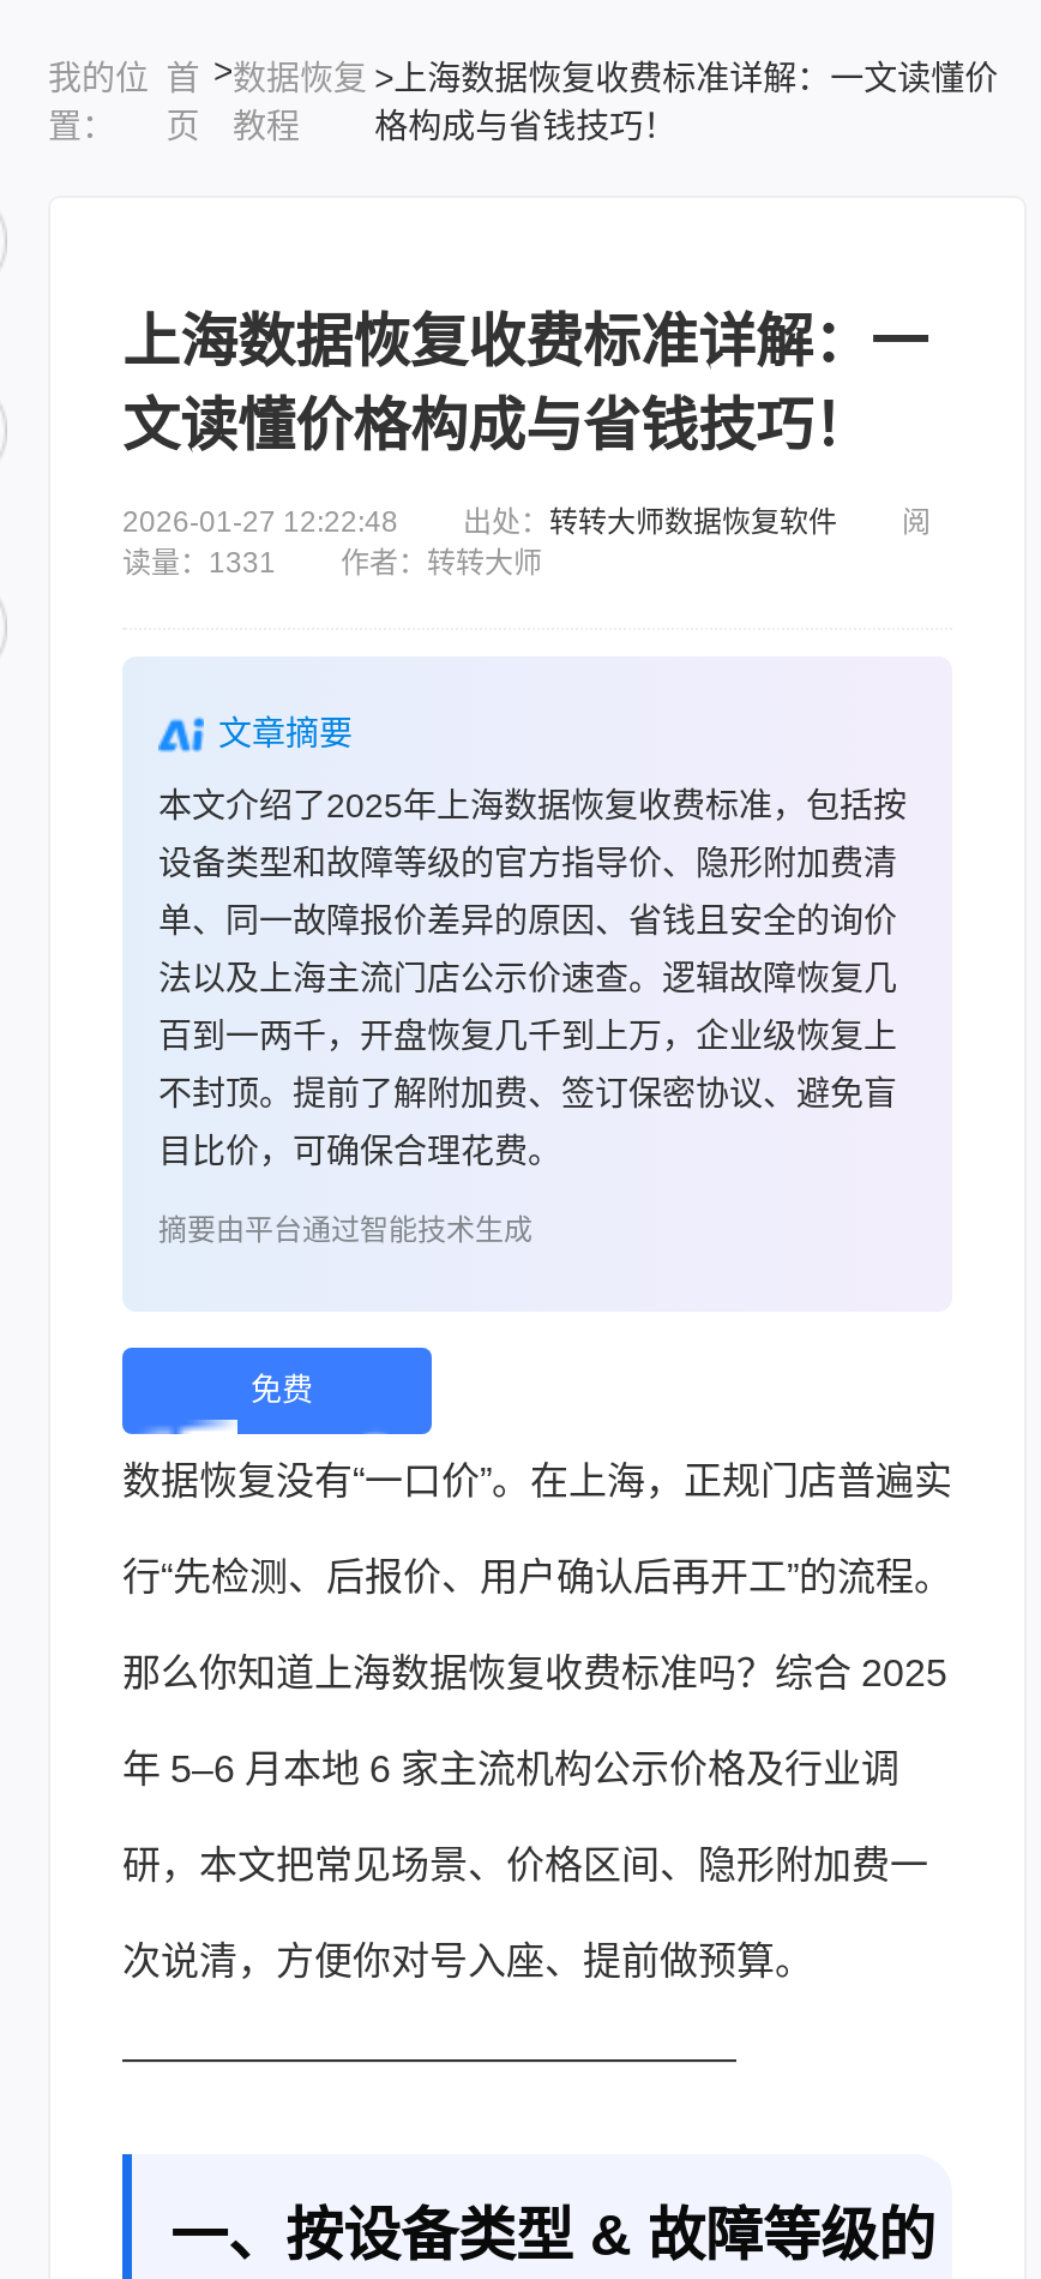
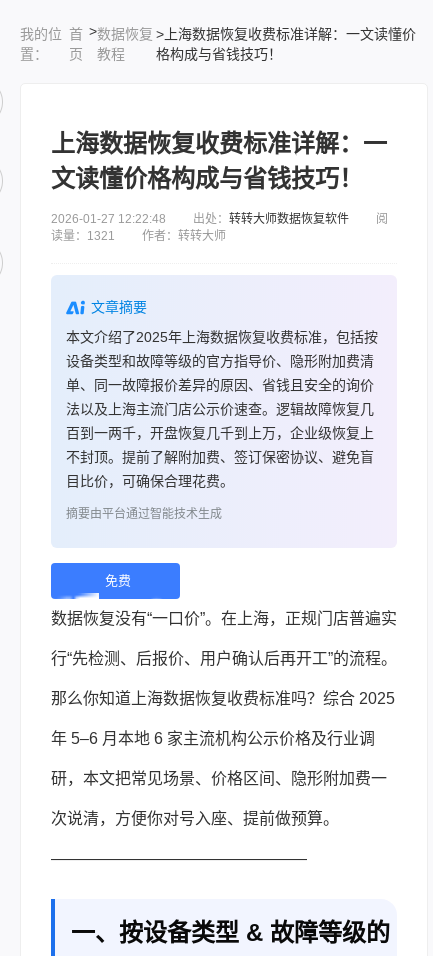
[122,546,542,580] 读量：1331 作者：转转大师 -> [51,229,226,243] 读量：1321 作者：转转大师

